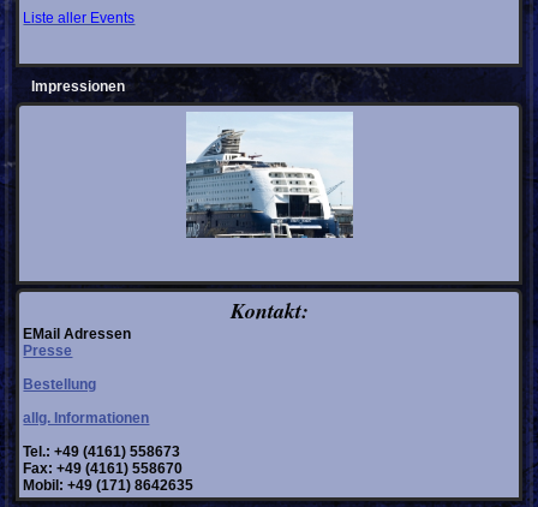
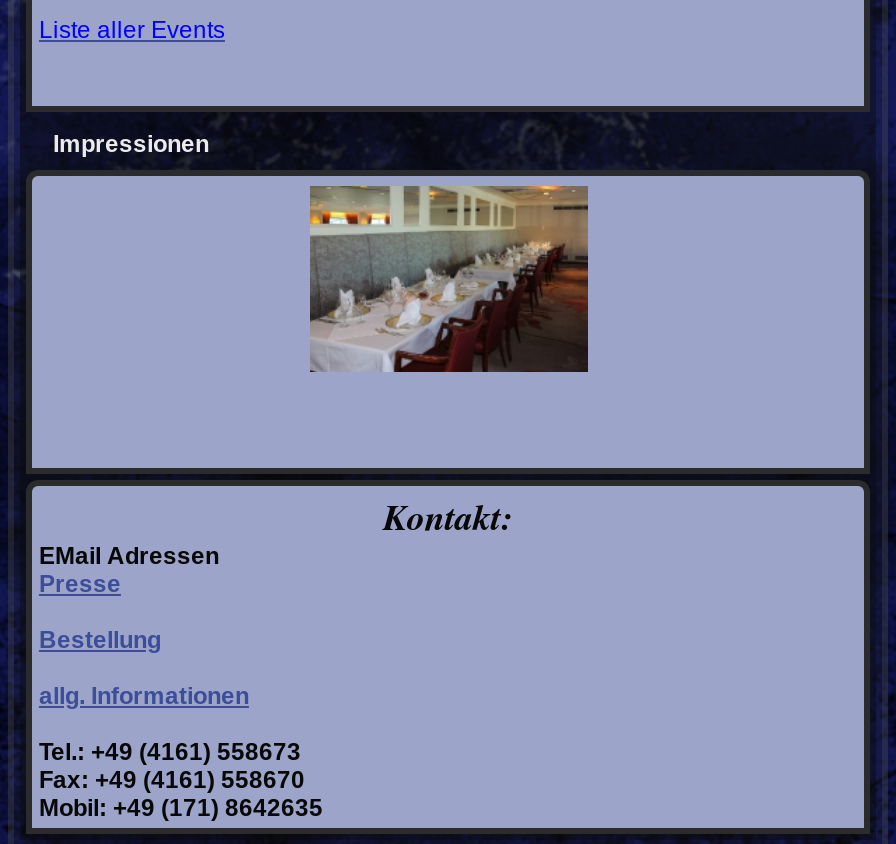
[185,112,354,239] [image] -> [308,184,590,396] [image]

